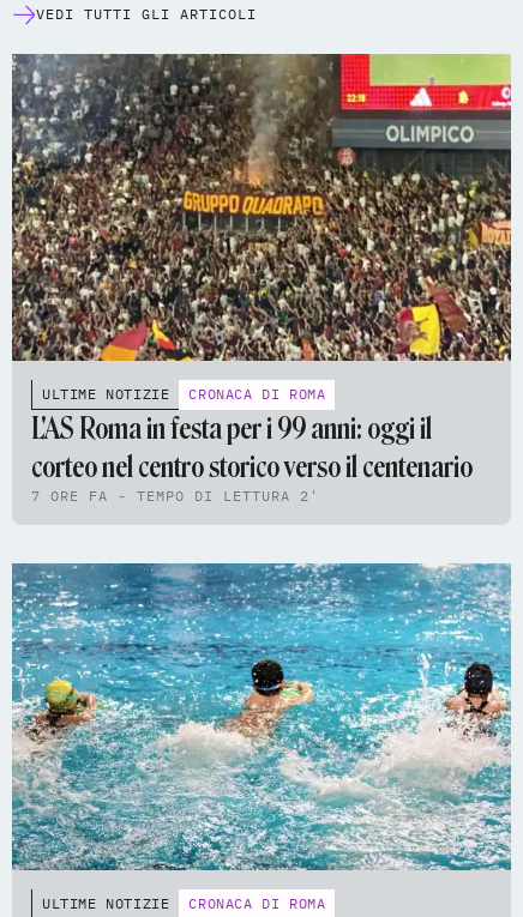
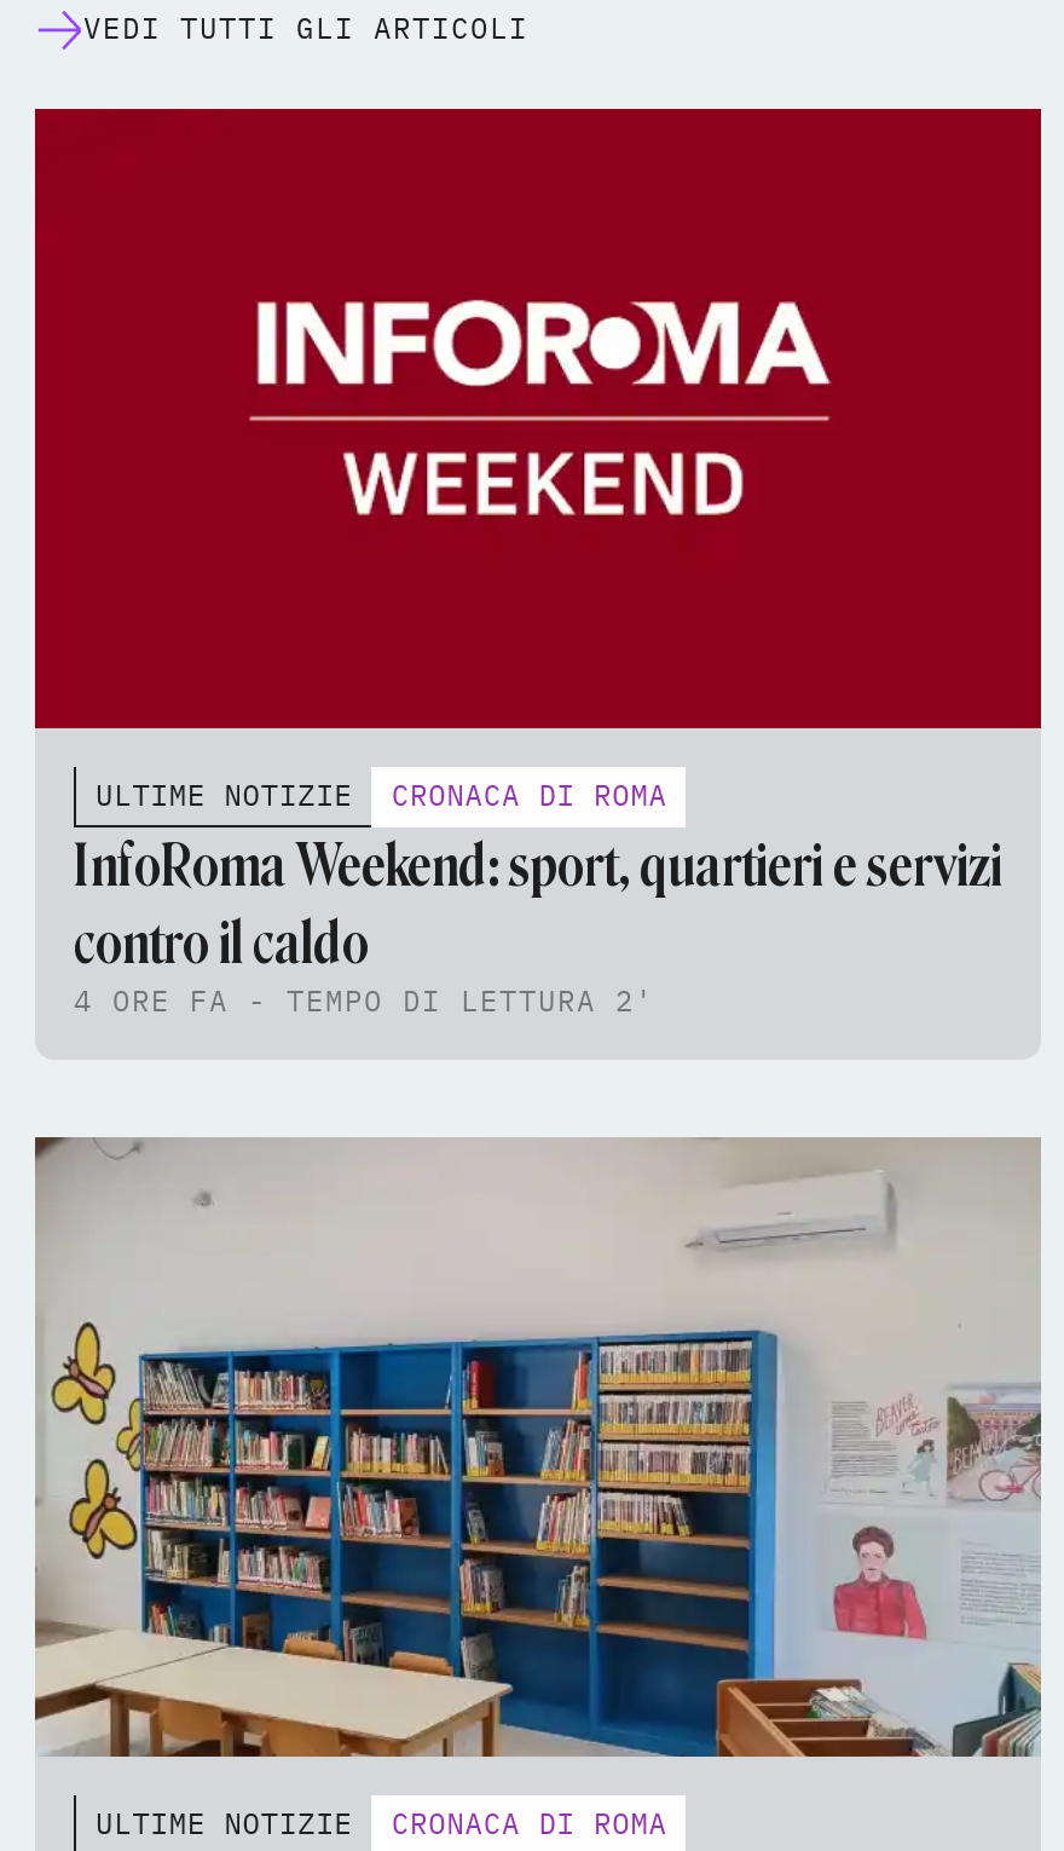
[11,53,512,362] [image] -> [33,106,1043,731] [image]
[31,411,473,505] L'AS Roma in festa per i 99 anni: oggi il | corteo nel centro storico verso il centenario | 7 ORE FA - TEMPO DI LETTURA 2' -> [74,830,1002,1019] InfoRoma Weekend: sport, quartieri e servizi | contro il caldo | 4 ORE FA - TEMPO DI LETTURA 2'
[11,562,512,871] [image] -> [33,1135,1043,1759] [image]

